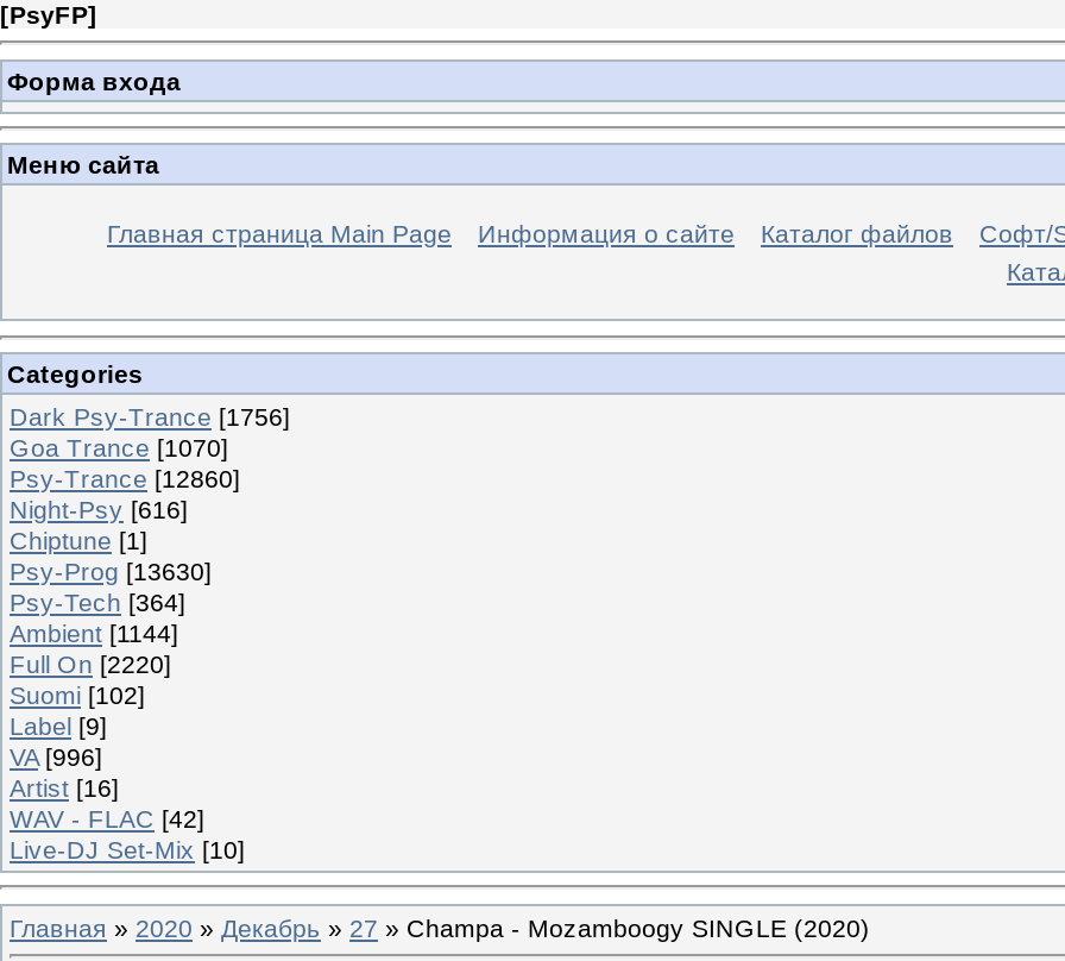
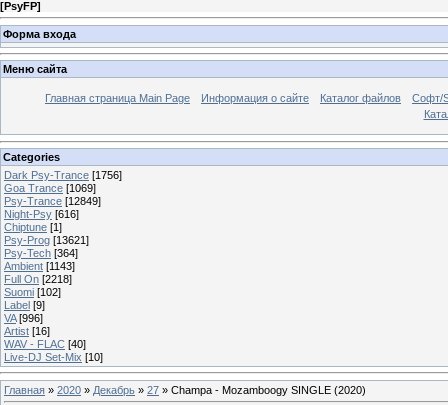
[10,433,228,461] Goa Trance [1070] -> [4,182,96,194] Goa Trance [1069]
[10,464,240,492] Psy-Trance [12860] -> [4,195,101,207] Psy-Trance [12849]
[10,557,212,585] Psy-Prog [13630] -> [4,234,89,246] Psy-Prog [13621]
[10,618,178,647] Ambient [1144] -> [4,260,75,272] Ambient [1143]
[10,649,171,678] Full On [2220] -> [4,273,72,285] Full On [2218]
[10,804,204,833] WAV - FLAC [42] -> [4,338,86,350] WAV - FLAC [40]

